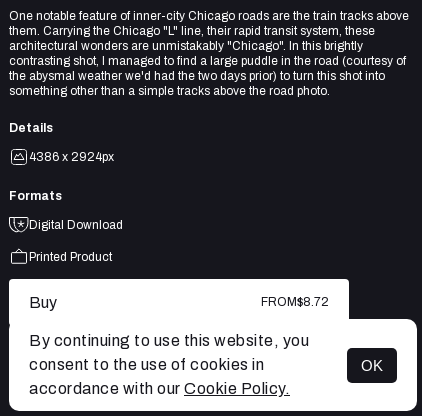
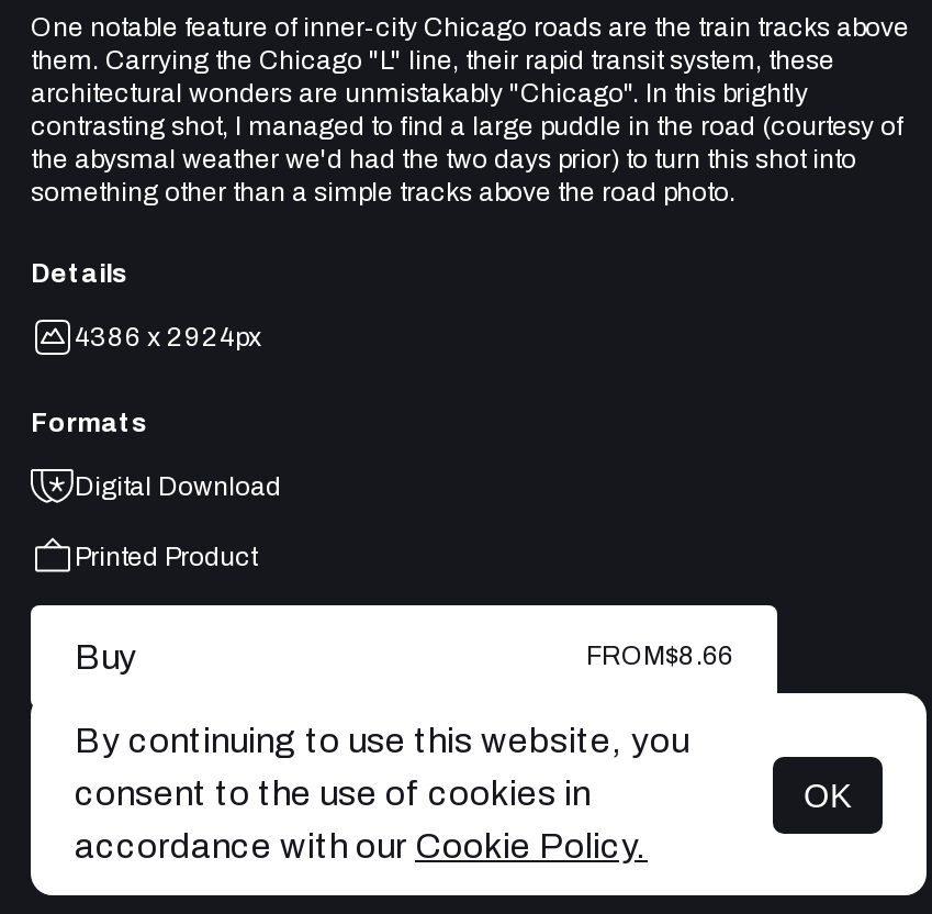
[261,295,329,309] FROM$8.72 -> [586,641,733,672] FROM$8.66

